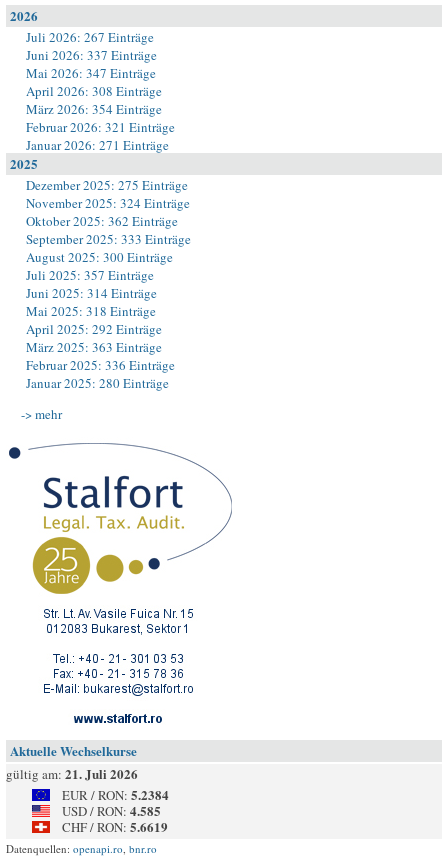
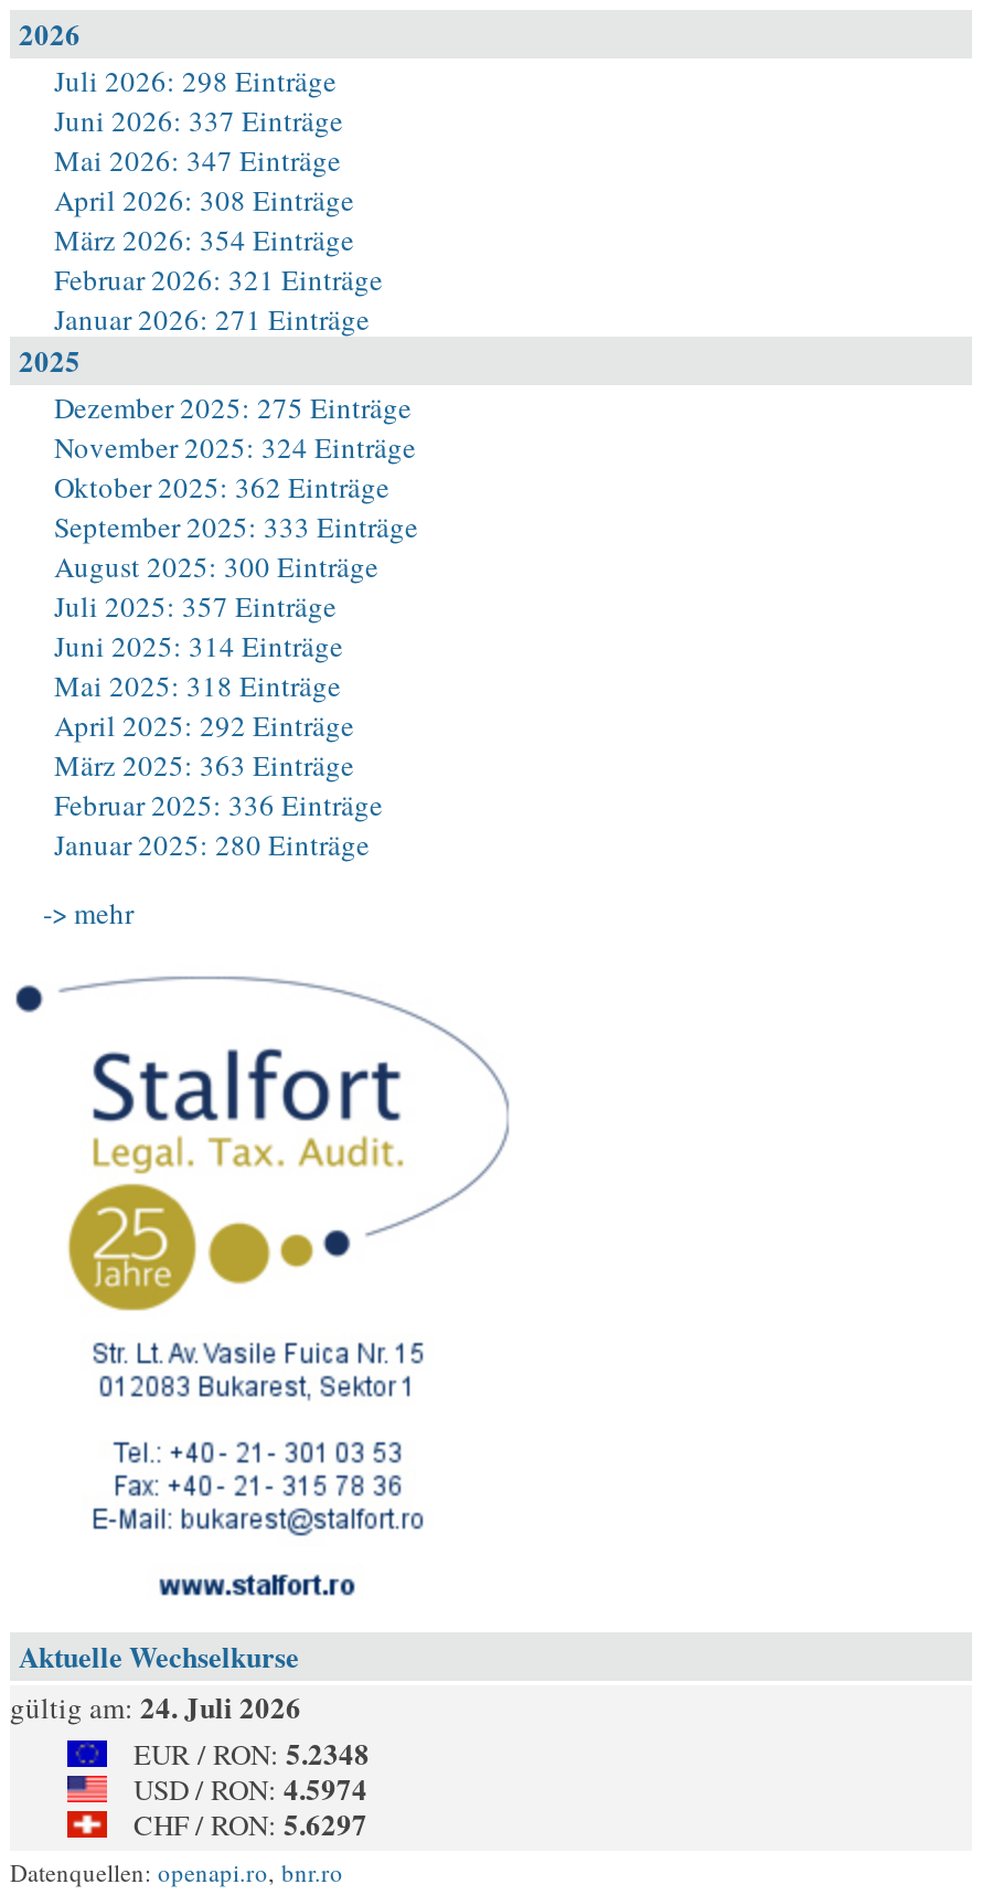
[26,28,154,46] Juli 2026: 267 Einträge -> [54,61,337,100] Juli 2026: 298 Einträge
[6,764,138,783] gültig am: 21. Juli 2026 -> [10,1685,301,1727] gültig am: 24. Juli 2026
[62,785,169,804] EUR / RON: 5.2384 -> [134,1732,370,1774] EUR / RON: 5.2348
[62,801,161,820] USD / RON: 4.585 -> [134,1767,367,1809] USD / RON: 4.5974
[62,817,168,836] CHF / RON: 5.6619 -> [134,1802,367,1844] CHF / RON: 5.6297

